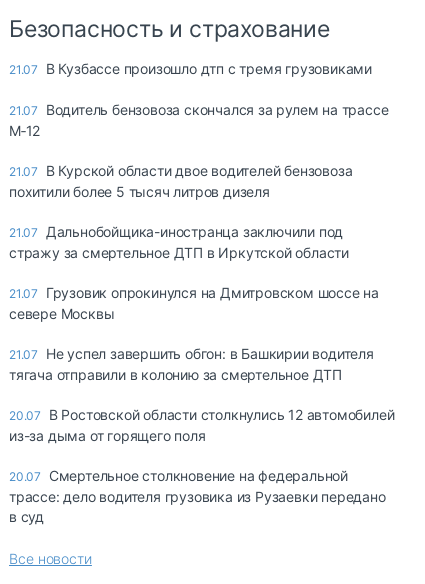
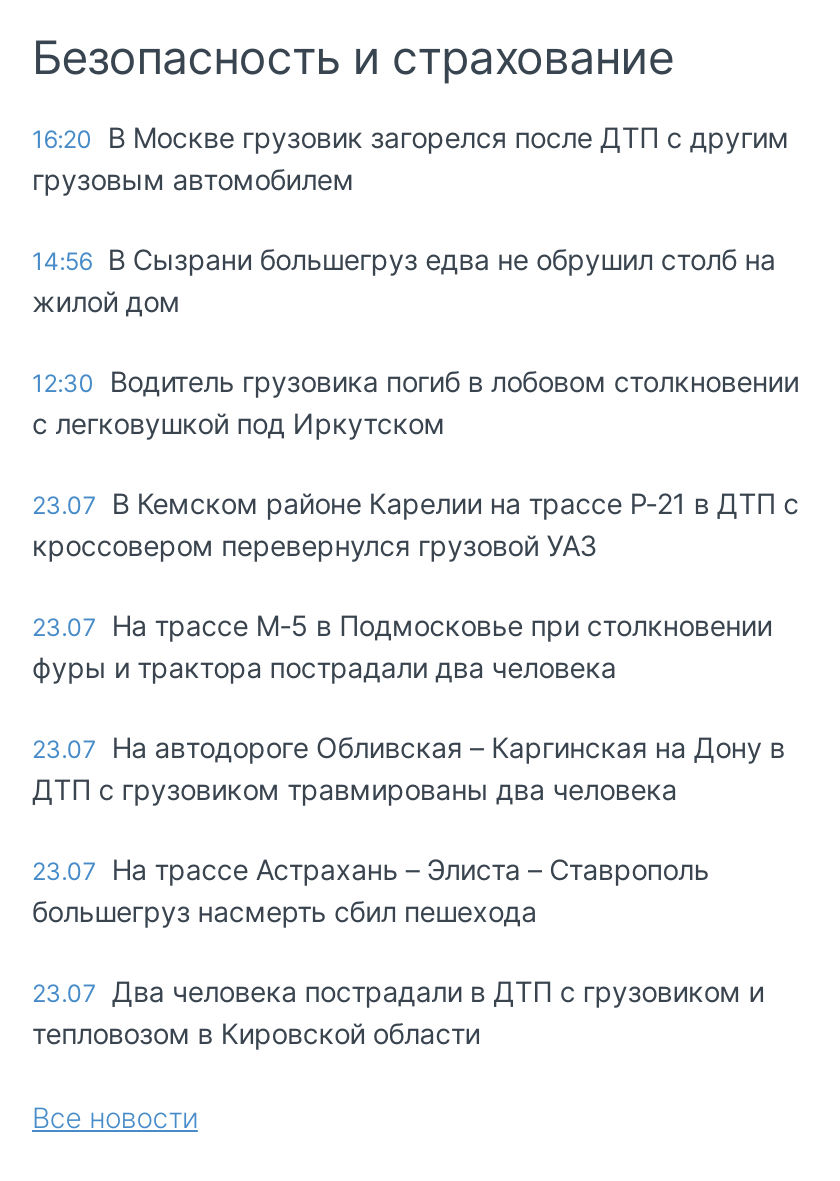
[9,60,372,77] 21.07 В Кузбассе произошло дтп с тремя грузовиками -> [32,120,789,196] 16:20 В Москве грузовик загорелся после ДТП с другим | грузовым автомобилем
[9,101,388,139] 21.07 Водитель бензовоза скончался за рулем на трассе | М‑12 -> [32,242,776,318] 14:56 В Сызрани большегруз едва не обрушил столб на | жилой дом
[9,162,352,200] 21.07 В Курской области двое водителей бензовоза | похитили более 5 тысяч литров дизеля -> [32,364,799,440] 12:30 Водитель грузовика погиб в лобовом столкновении | с легковушкой под Иркутском
[9,223,349,261] 21.07 Дальнобойщика-иностранца заключили под | стражу за смертельное ДТП в Иркутской области -> [32,486,799,562] 23.07 В Кемском районе Карелии на трассе Р-21 в ДТП с | кроссовером перевернулся грузовой УАЗ
[9,284,379,322] 21.07 Грузовик опрокинулся на Дмитровском шоссе на | севере Москвы -> [32,608,772,684] 23.07 На трассе М-5 в Подмосковье при столкновении | фуры и трактора пострадали два человека
[9,345,374,383] 21.07 Не успел завершить обгон: в Башкирии водителя | тягача отправили в колонию за смертельное ДТП -> [32,730,785,806] 23.07 На автодороге Обливская – Каргинская на Дону в | ДТП с грузовиком травмированы два человека
[9,406,394,444] 20.07 В Ростовской области столкнулись 12 автомобилей | из-за дыма от горящего поля -> [32,852,709,928] 23.07 На трассе Астрахань – Элиста – Ставрополь | большегруз насмерть сбил пешехода
[9,467,386,525] 20.07 Смертельное столкновение на федеральной | трассе: дело водителя грузовика из Рузаевки передано | в суд -> [32,974,764,1050] 23.07 Два человека пострадали в ДТП с грузовиком и | тепловозом в Кировской области

